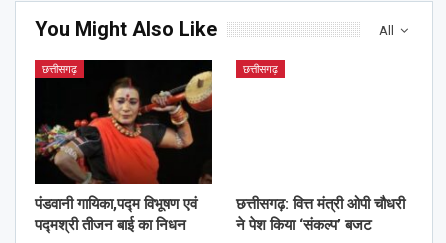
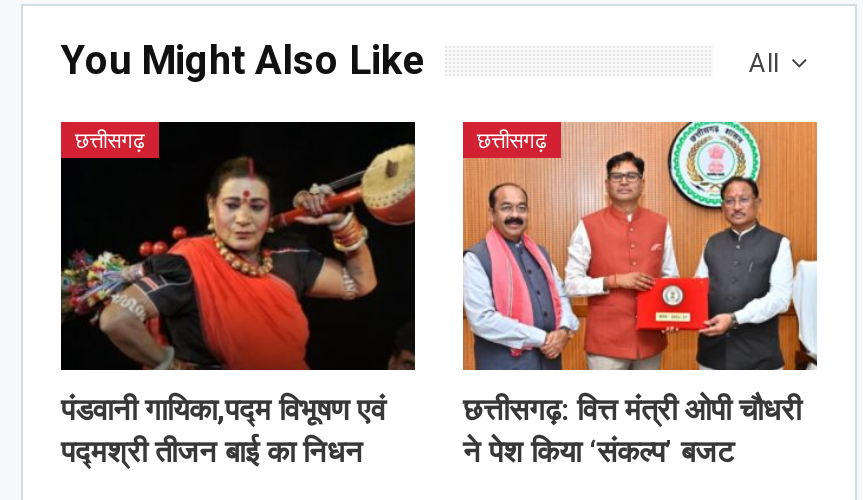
none -> [461,120,819,372] [image]

